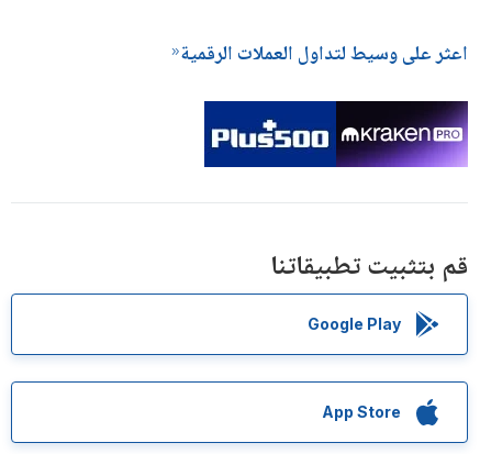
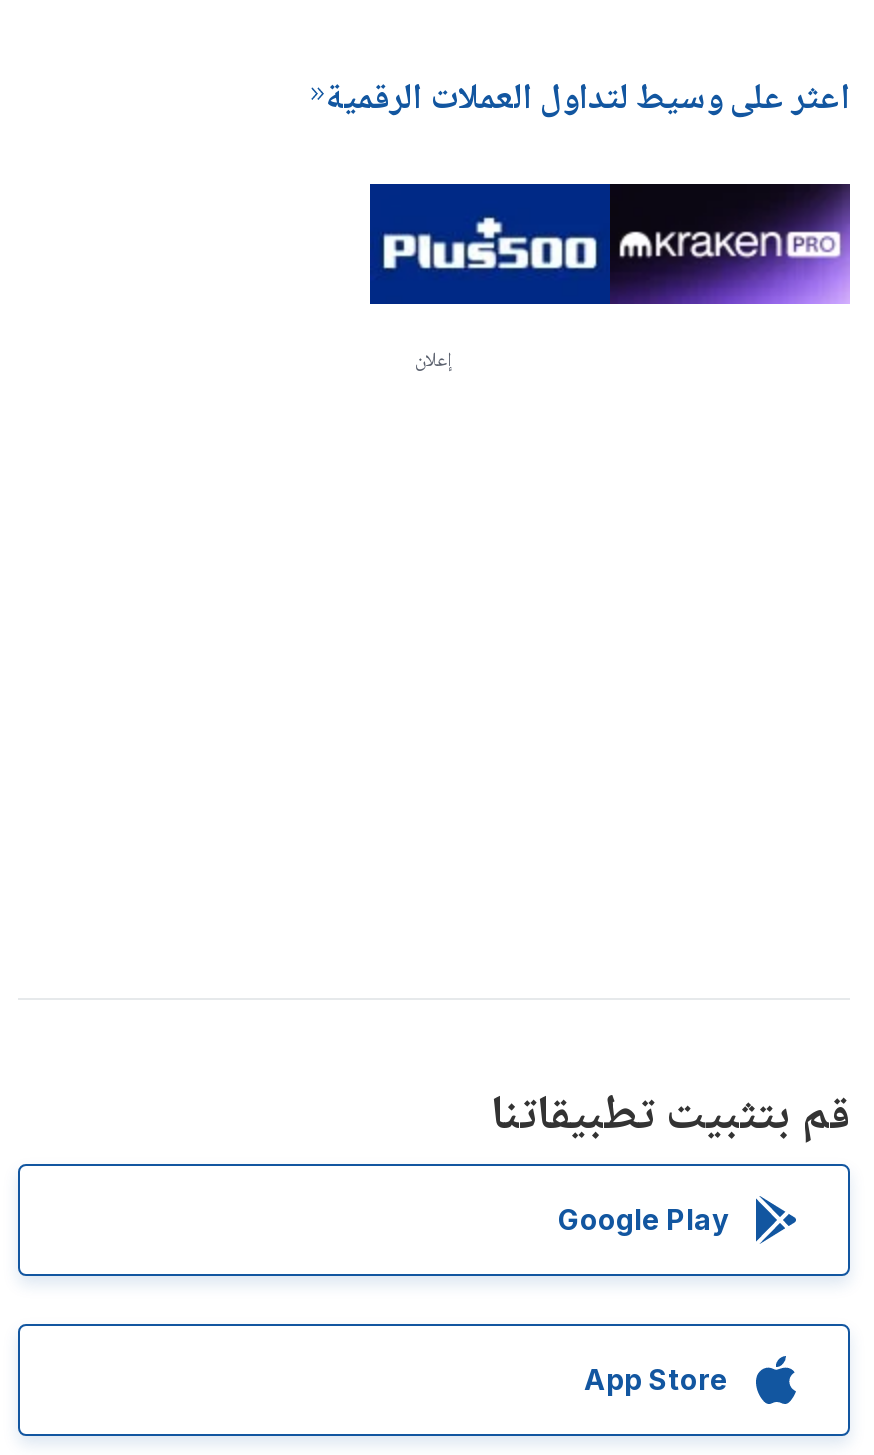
none -> [415,346,453,370] إعلان

